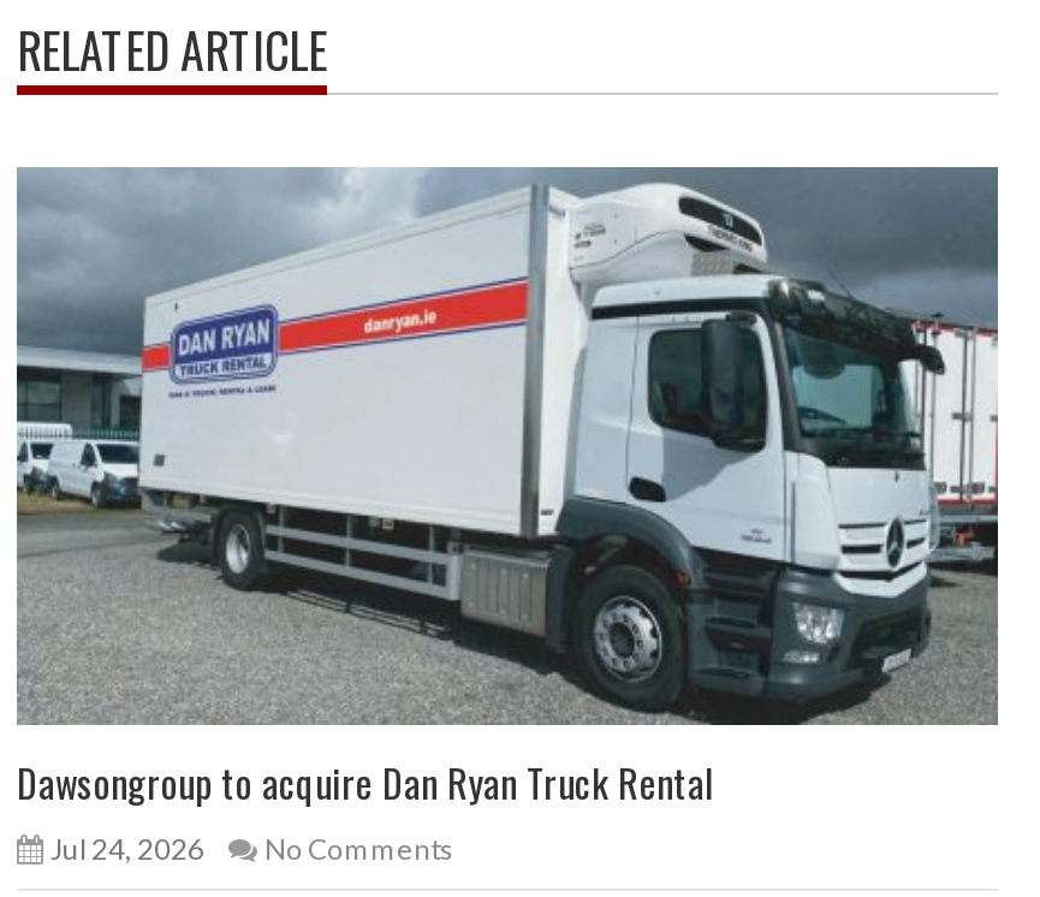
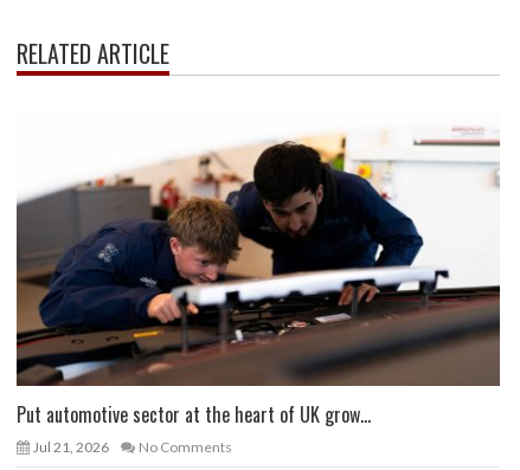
[14,164,1000,867] [image] | Dawsongroup to acquire Dan Ryan Truck Rental | Jul 24, 2026 -> [17,111,500,455] [image] | Put automotive sector at the heart of UK grow... | Jul 21, 2026

